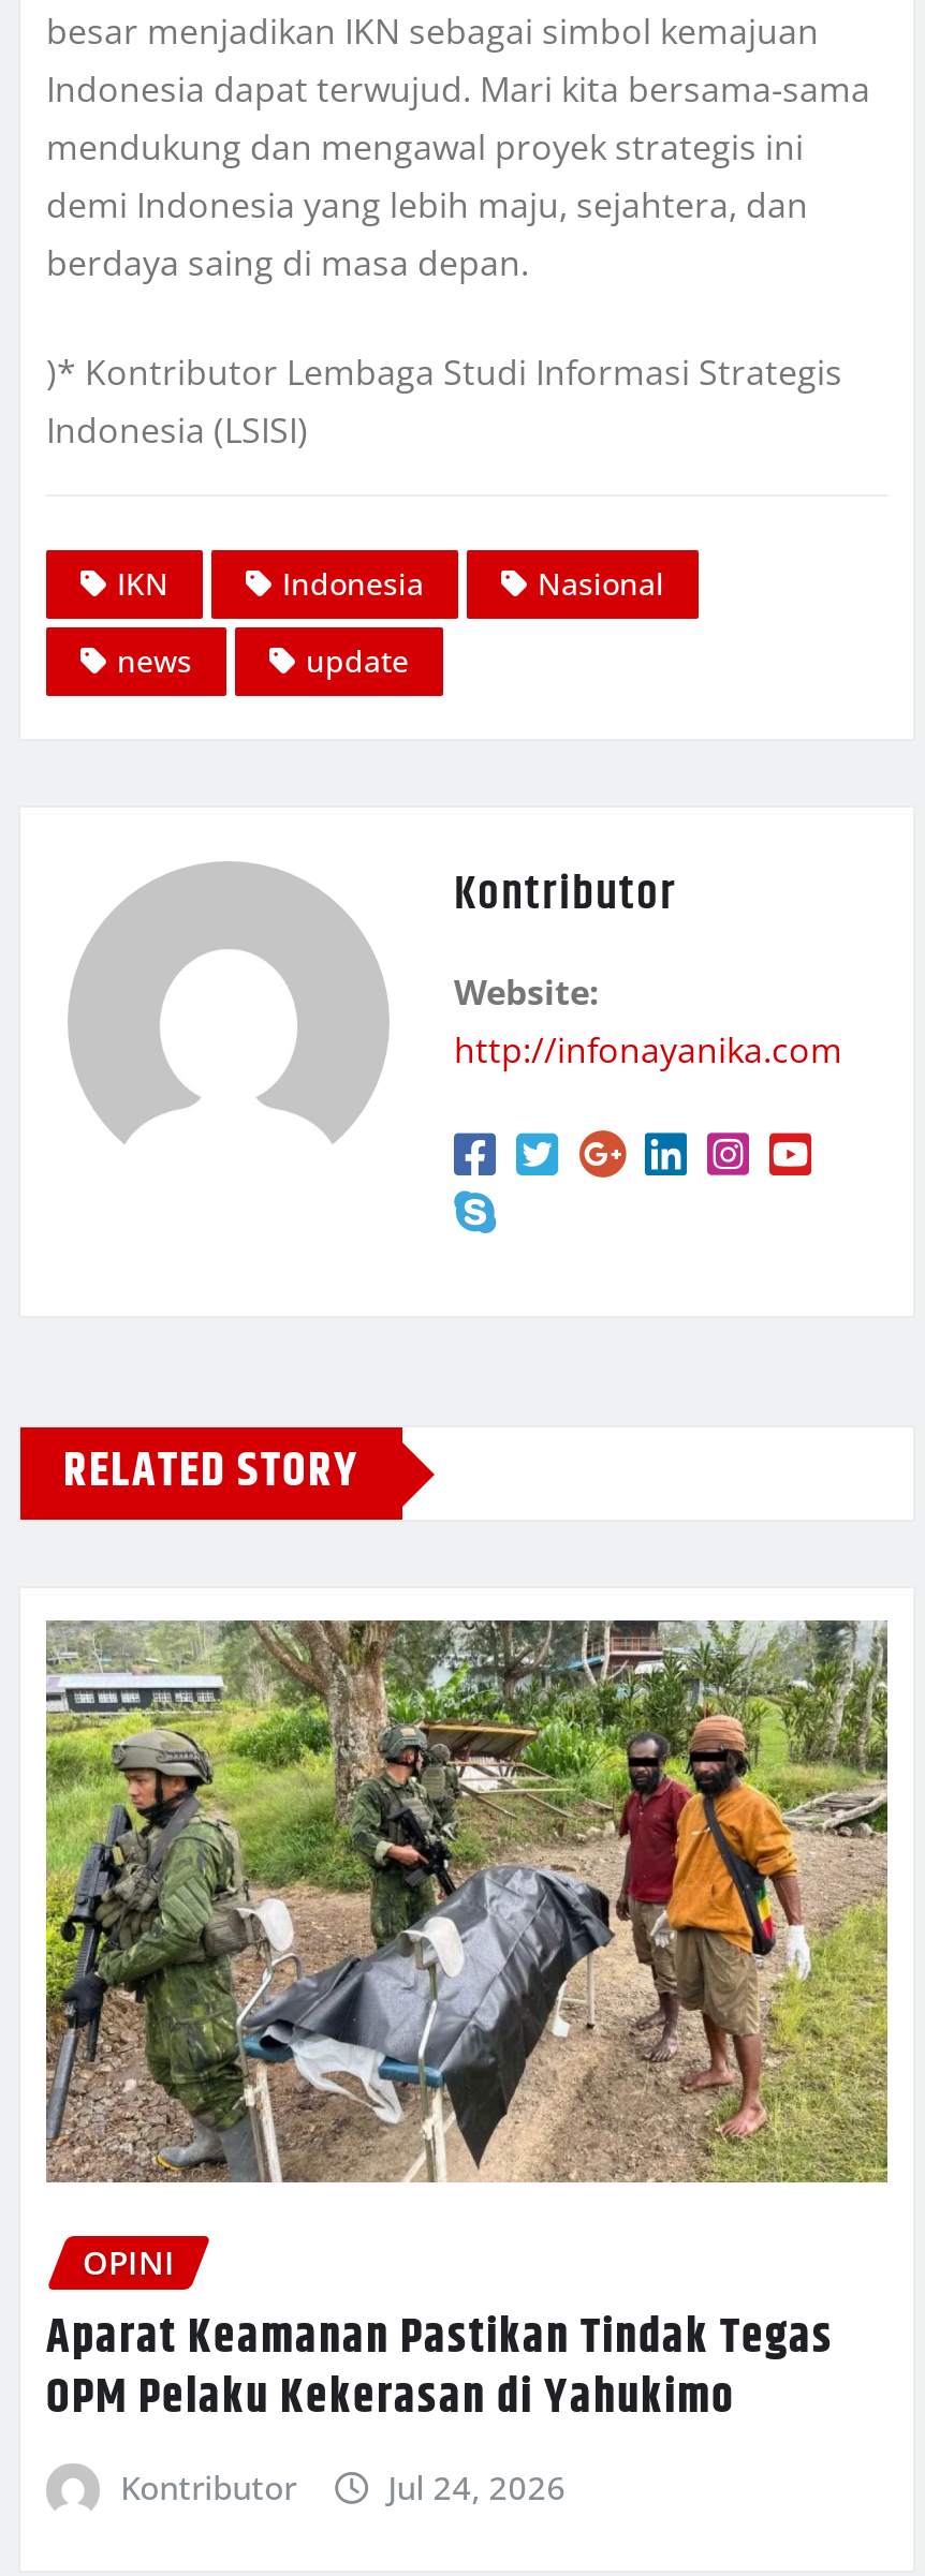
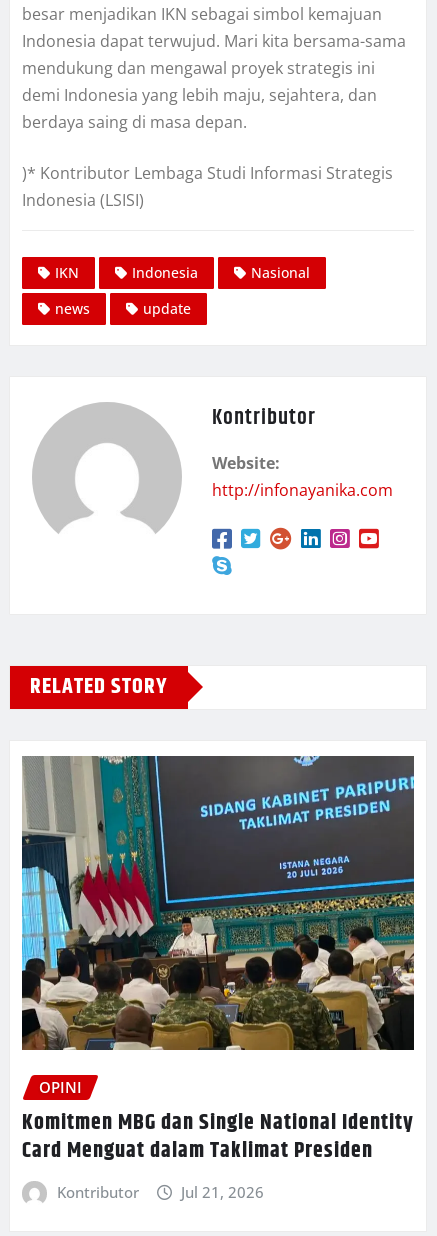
[44,1617,890,2183] [image] -> [21,755,415,1051] [image]
[46,2303,834,2436] Aparat Keamanan Pastikan Tindak Tegas | OPM Pelaku Kekerasan di Yahukimo -> [22,1106,414,1168] Komitmen MBG dan Single National Identity | Card Menguat dalam Taklimat Presiden
[388,2466,566,2509] Jul 24, 2026 -> [181,1182,264,1202] Jul 21, 2026

